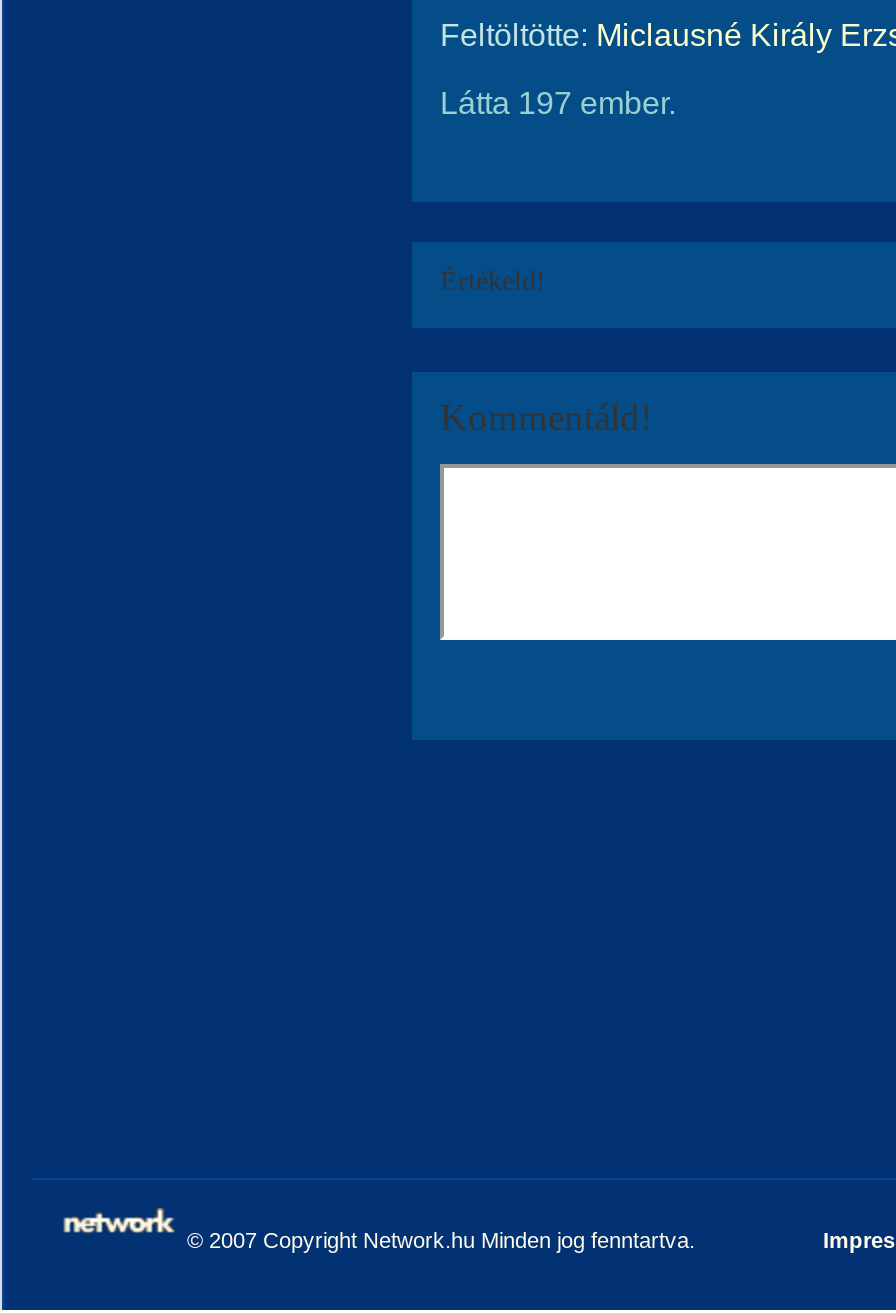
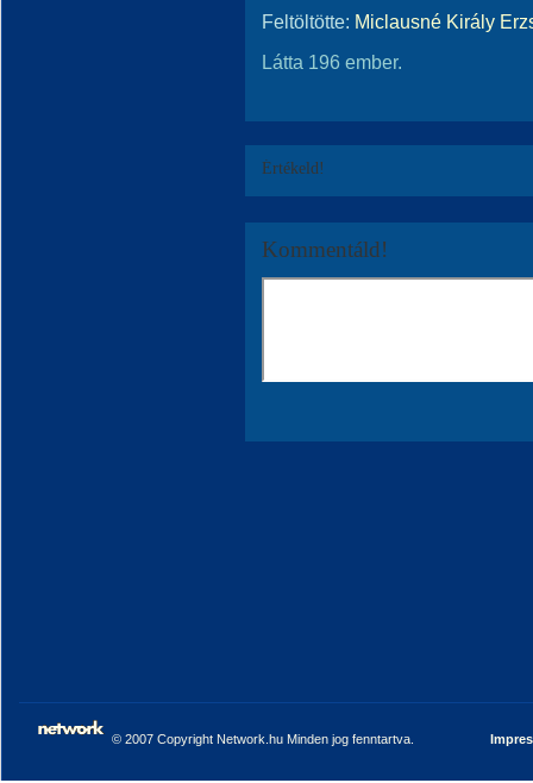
[440,84,676,120] Látta 197 ember. -> [262,51,402,73] Látta 196 ember.

